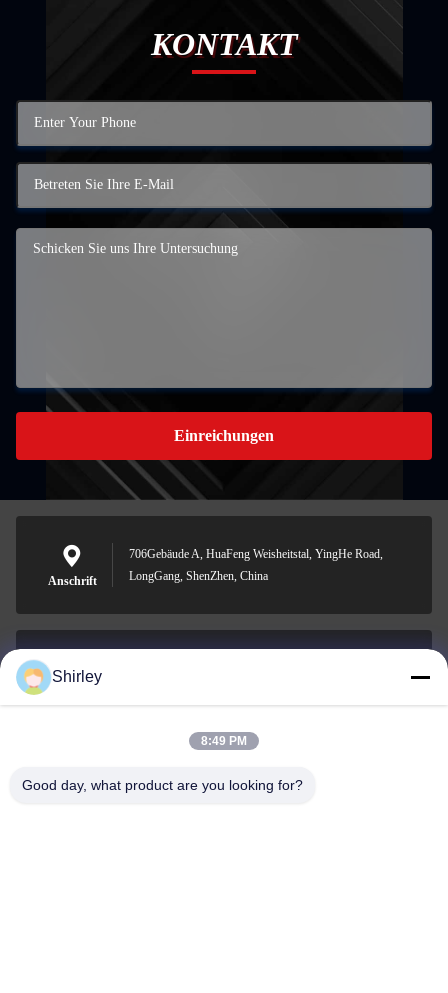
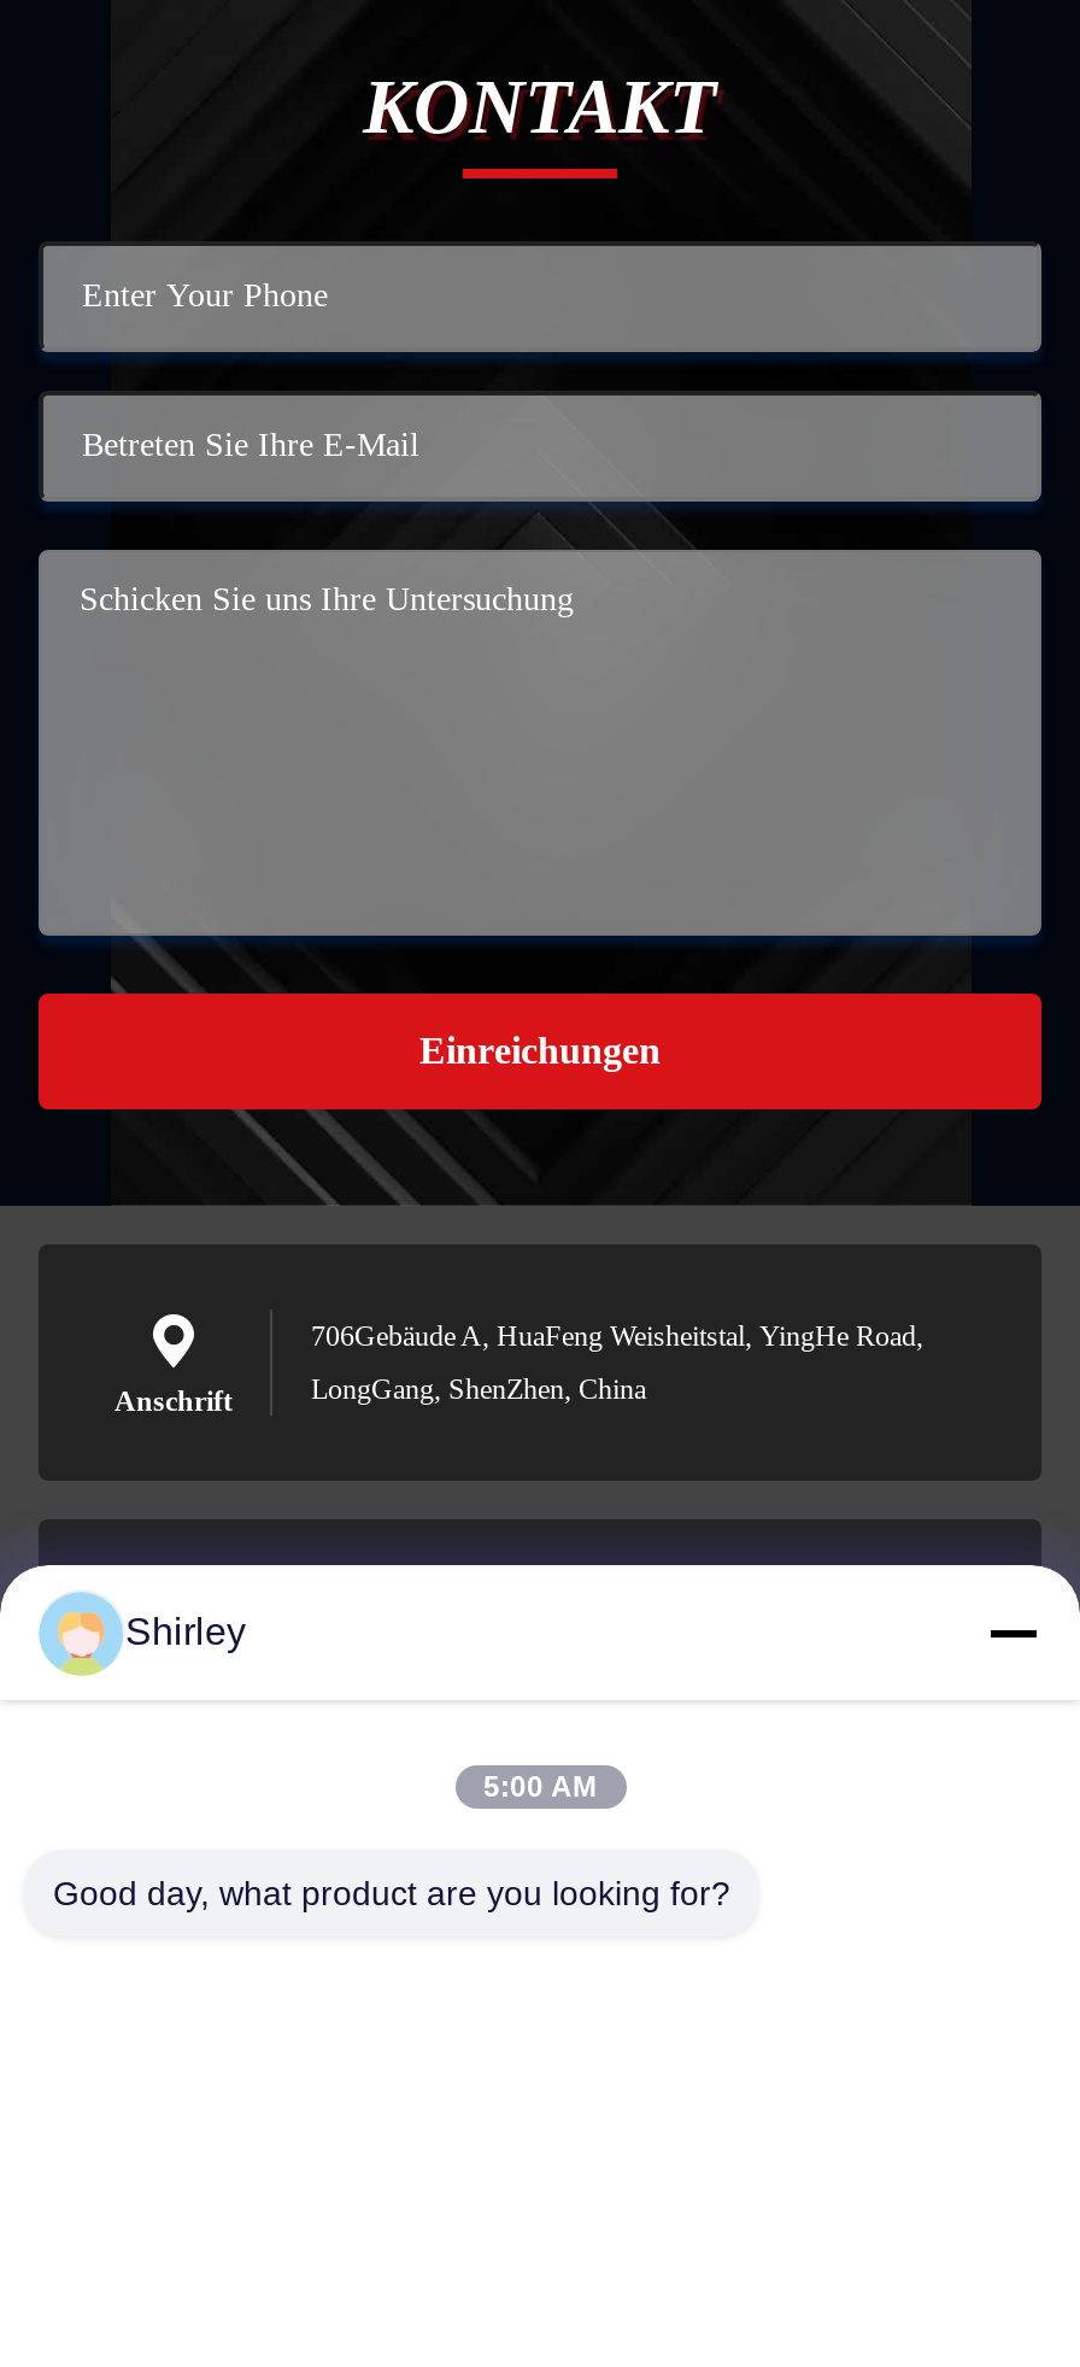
[201,734,247,748] 8:49 PM -> [483,1770,597,1804] 5:00 AM

